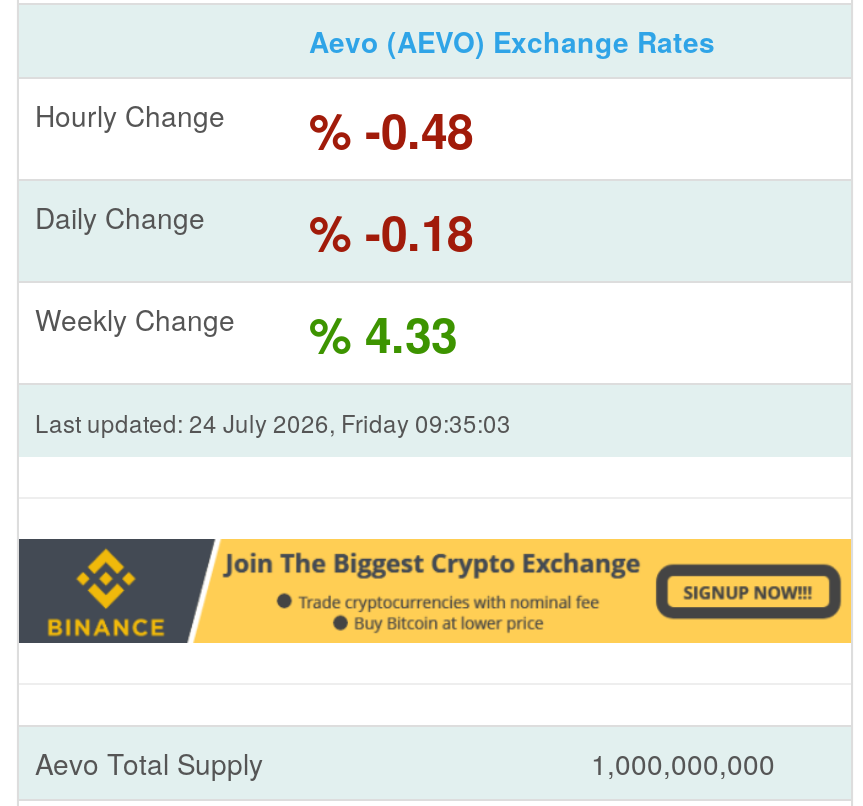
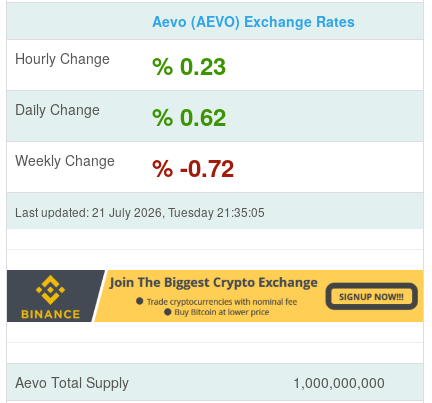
[309,95,473,163] % -0.48 -> [152,48,226,82] % 0.23
[309,197,473,265] % -0.18 -> [152,99,226,133] % 0.62
[35,299,457,367] Weekly Change % 4.33 -> [15,150,234,184] Weekly Change % -0.72
[35,405,511,439] Last updated: 24 July 2026, Friday 09:35:03 -> [15,203,265,220] Last updated: 21 July 2026, Tuesday 21:35:05

